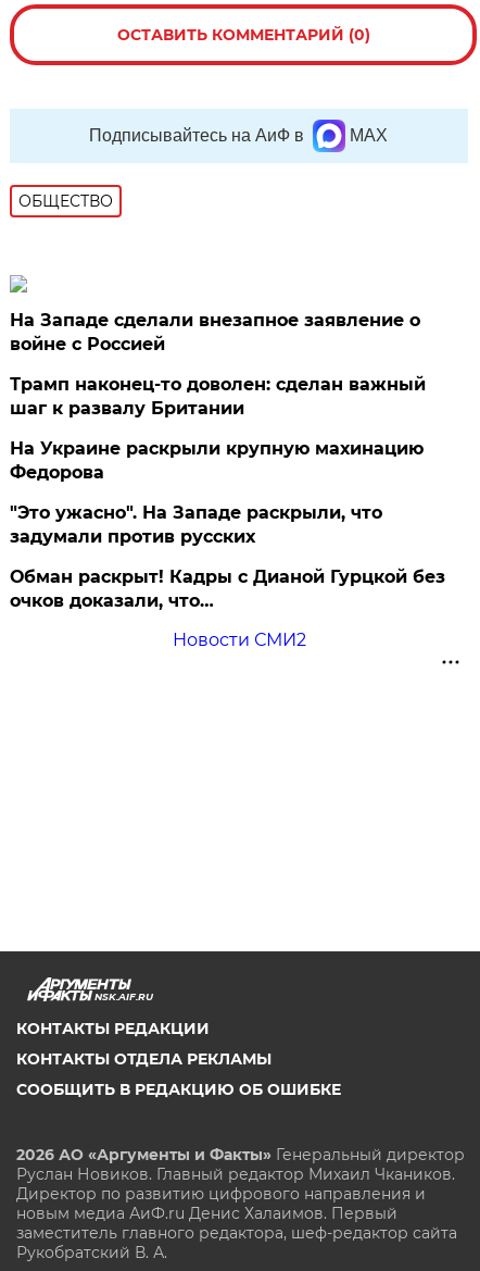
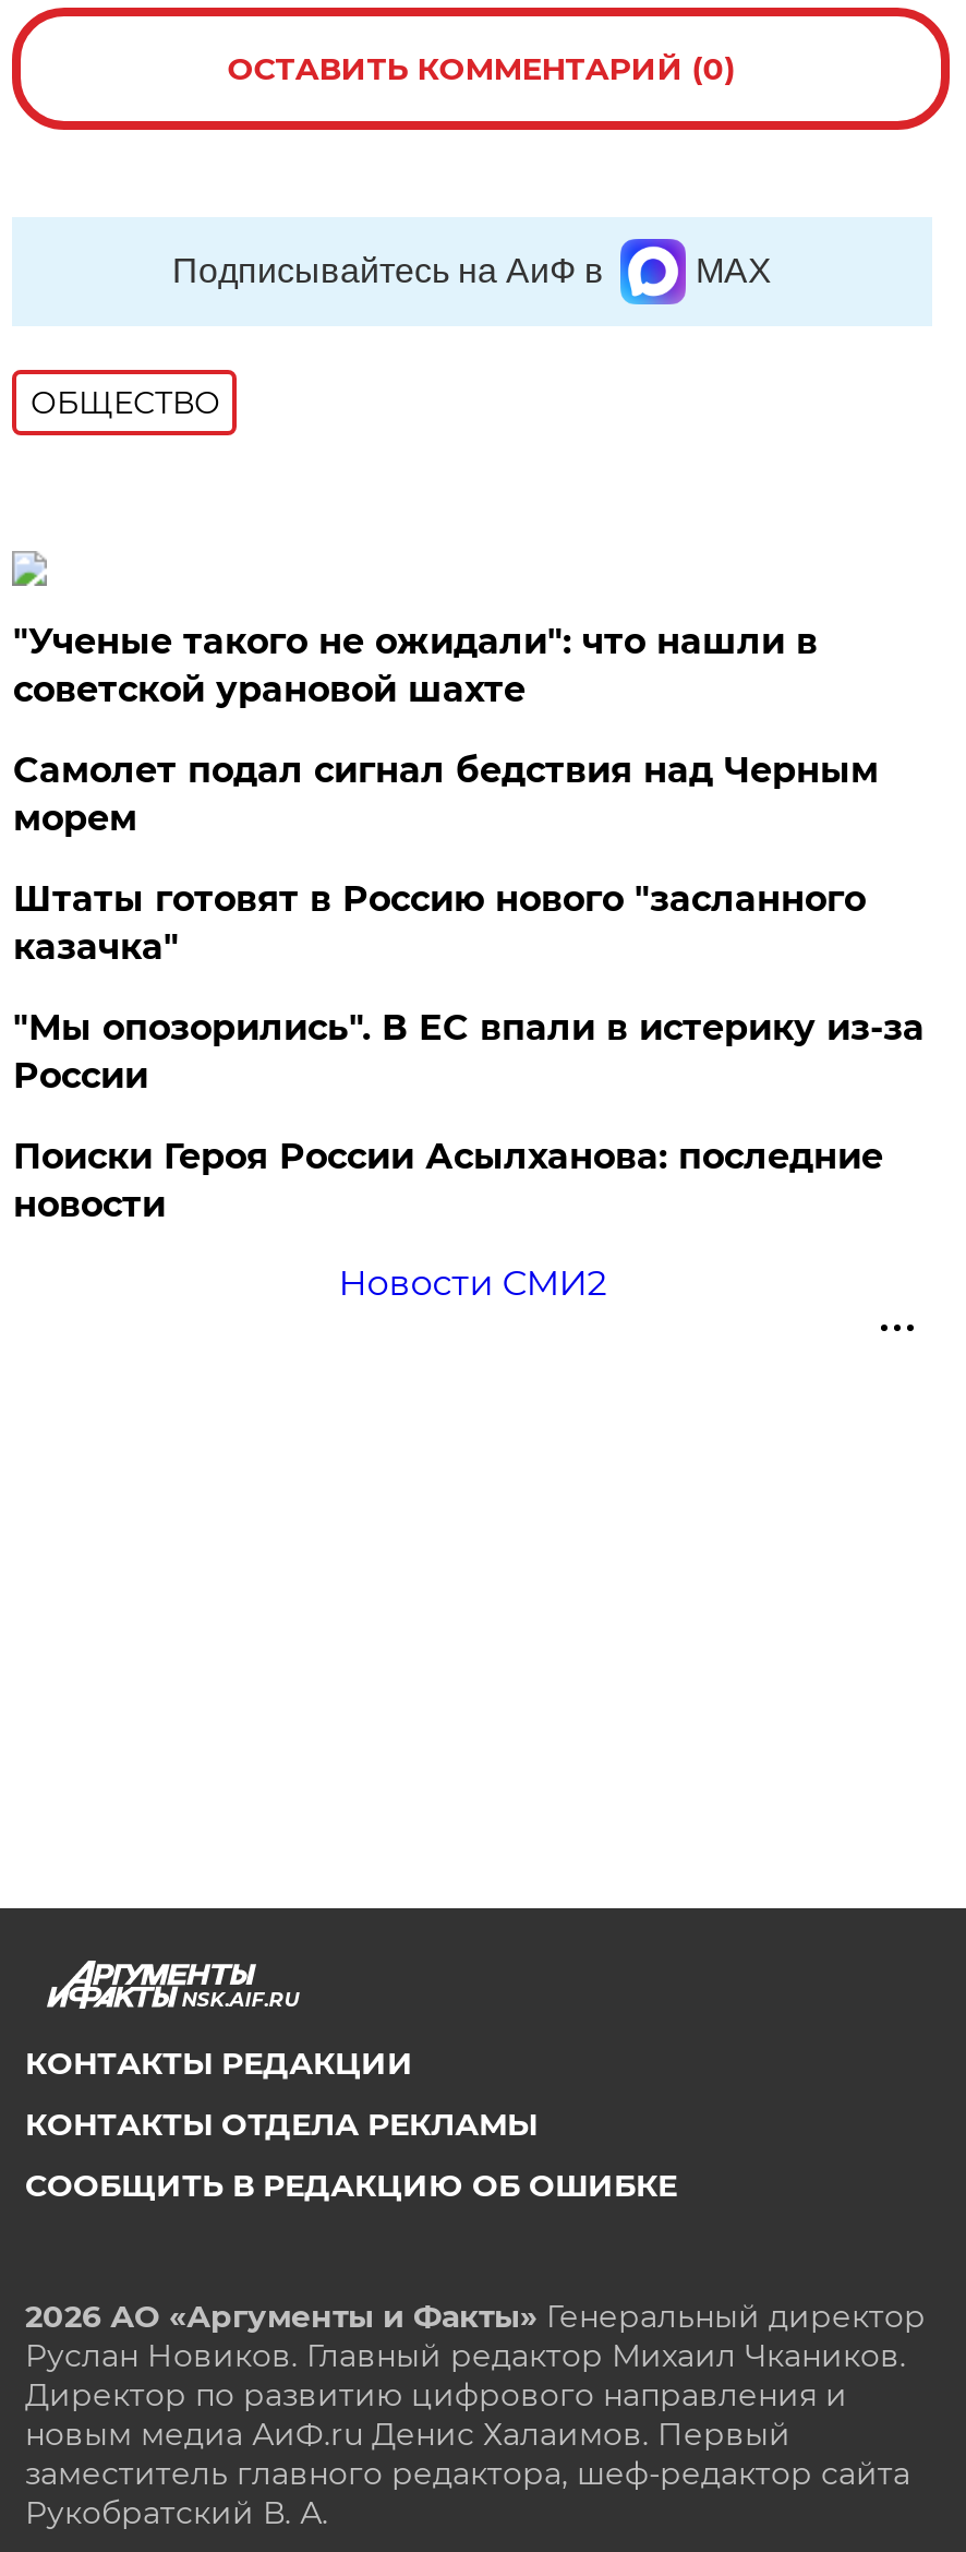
[10,310,421,354] На Западе сделали внезапное заявление о | войне с Россией -> [13,621,818,710] "Ученые такого не ожидали": что нашли в | советской урановой шахте
[10,374,426,418] Трамп наконец-то доволен: сделан важный | шаг к развалу Британии -> [13,749,879,839] Самолет подал сигнал бедствия над Черным | морем
[10,438,424,483] На Украине раскрыли крупную махинацию | Федорова -> [13,878,865,968] Штаты готовят в Россию нового "засланного | казачка"
[10,502,383,547] "Это ужасно". На Западе раскрыли, что | задумали против русских -> [13,1007,924,1096] "Мы опозорились". В ЕС впали в истерику из-за | России
[10,566,446,611] Обман раскрыт! Кадры с Дианой Гурцкой без | очков доказали, что… -> [13,1136,883,1225] Поиски Героя России Асылханова: последние | новости

